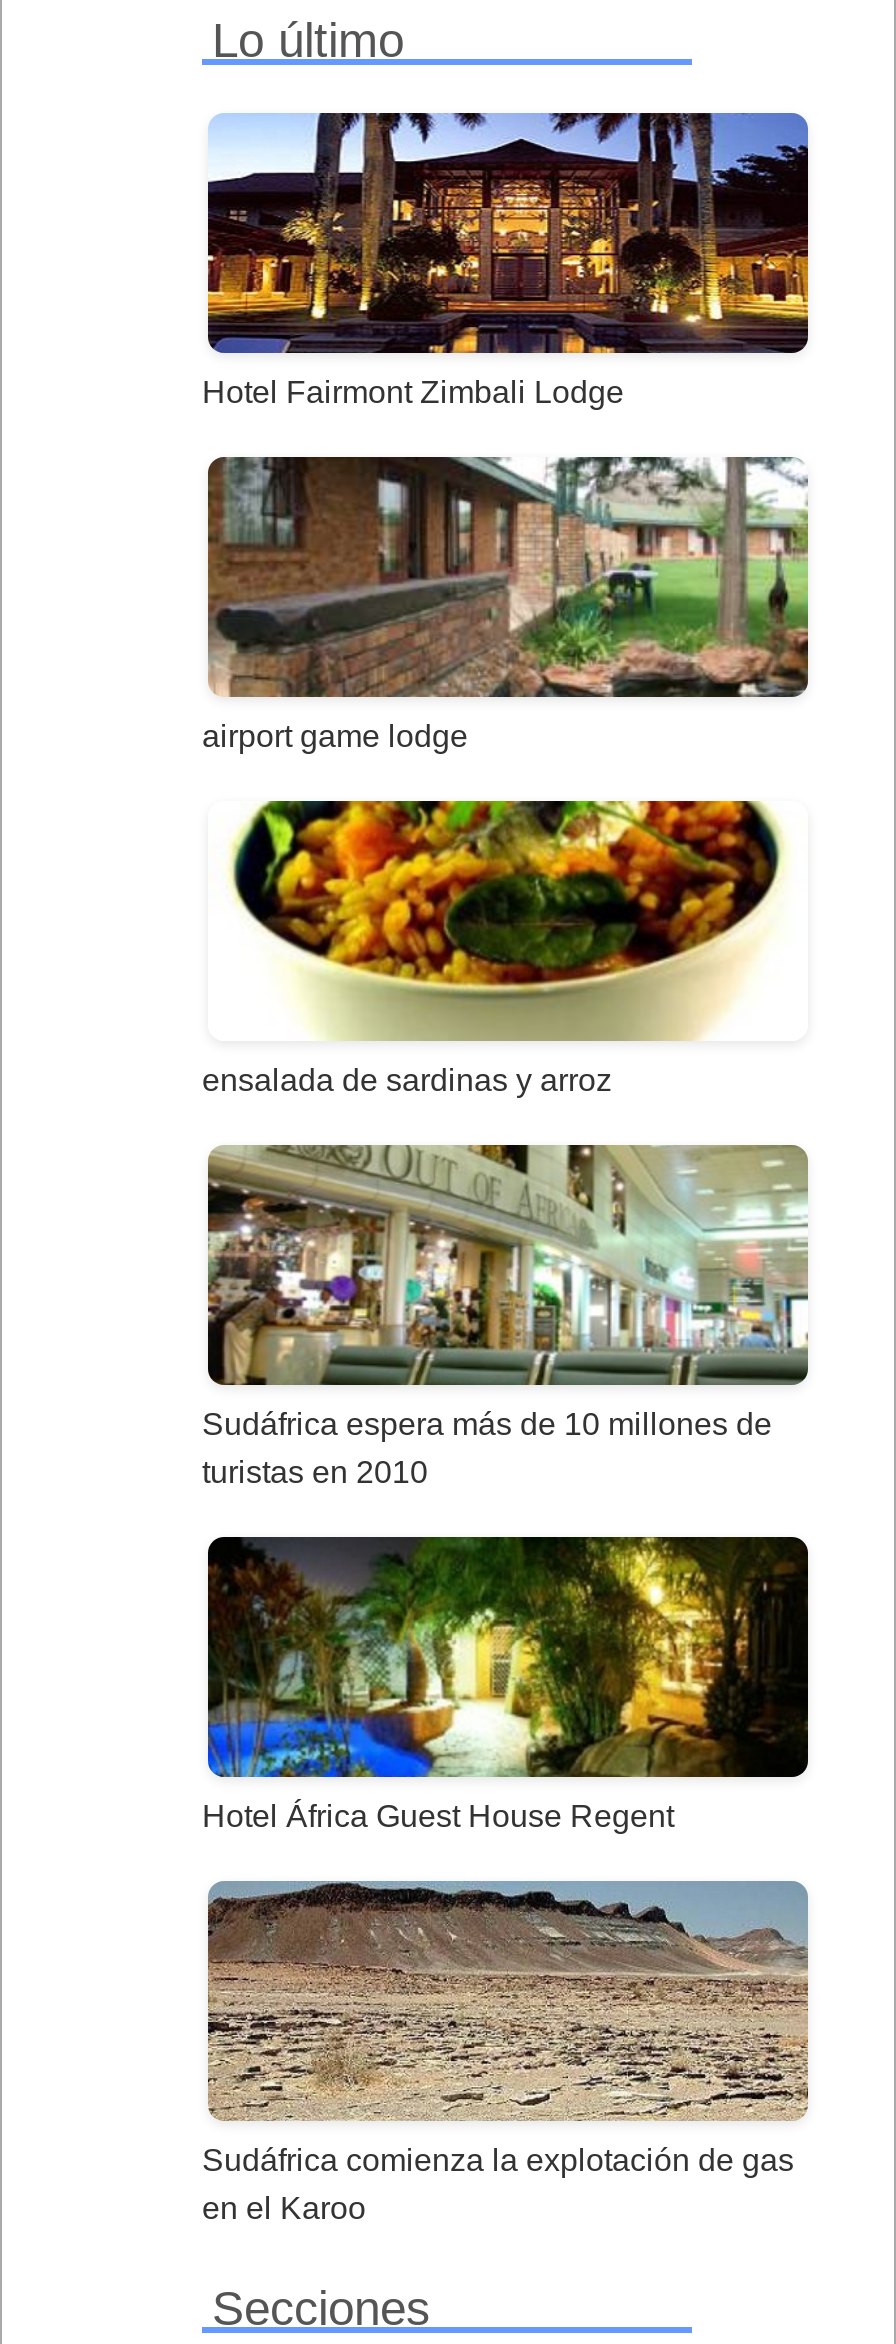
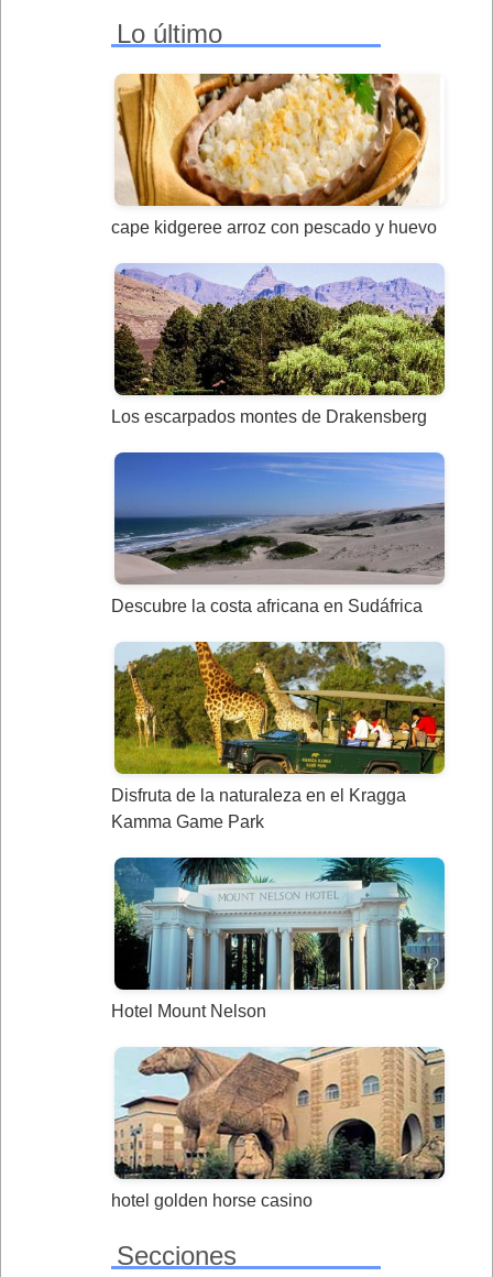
[202,111,810,409] [image] | Hotel Fairmont Zimbali Lodge -> [111,73,445,237] [image] | cape kidgeree arroz con pescado y huevo
[202,473,810,753] [image] | airport game lodge -> [111,263,446,426] [image] | Los escarpados montes de Drakensberg
[202,817,808,1097] [image] | ensalada de sardinas y arroz -> [111,451,446,616] [image] | Descubre la costa africana en Sudáfrica
[202,1145,808,1489] [image] | Sudáfrica espera más de 10 millones de | turistas en 2010 -> [111,641,446,831] [image] | Disfruta de la naturaleza en el Kragga | Kamma Game Park
[202,1535,810,1833] [image] | Hotel África Guest House Regent -> [111,856,446,1021] [image] | Hotel Mount Nelson
[202,1879,808,2225] [image] | Sudáfrica comienza la explotación de gas | en el Karoo -> [111,1047,445,1210] [image] | hotel golden horse casino

